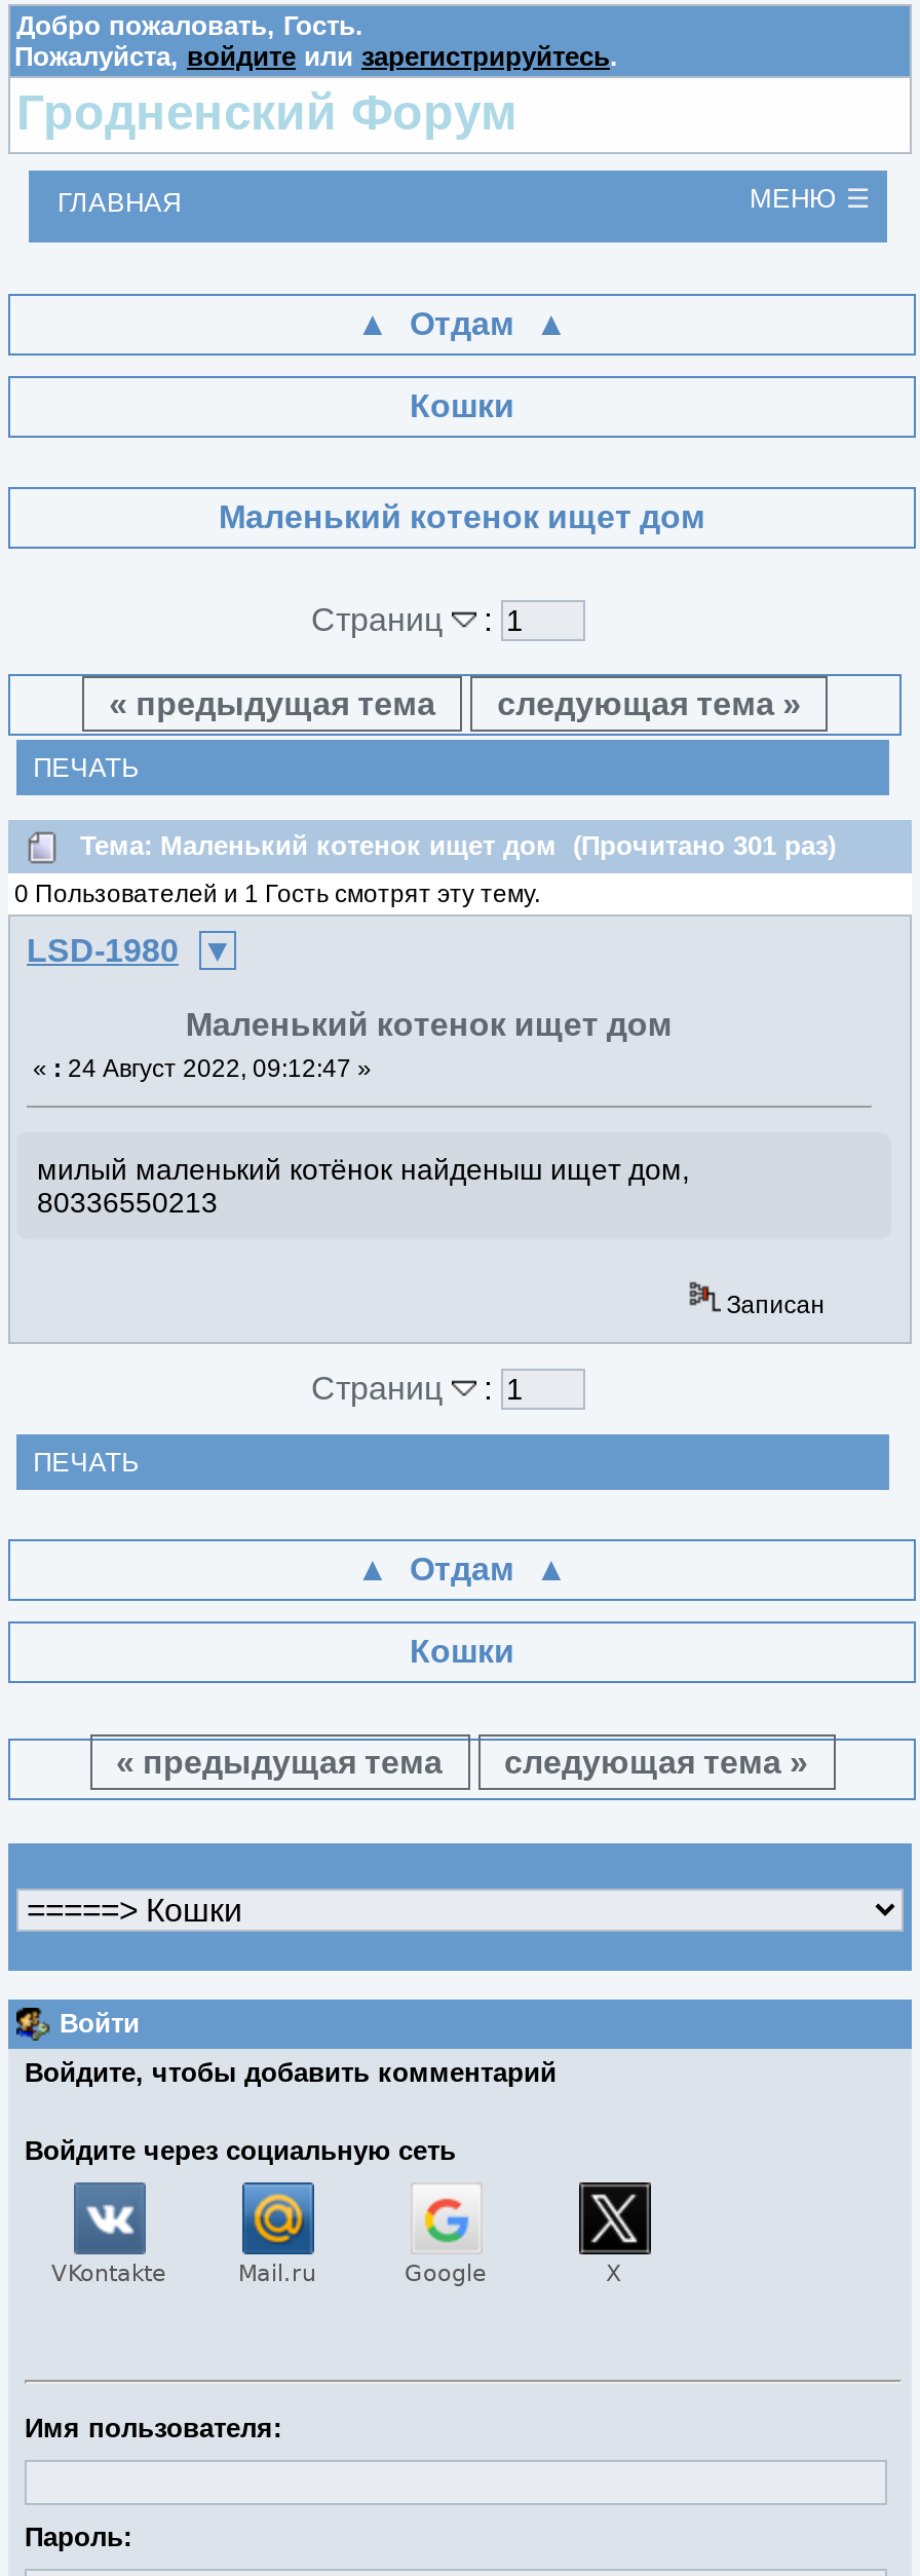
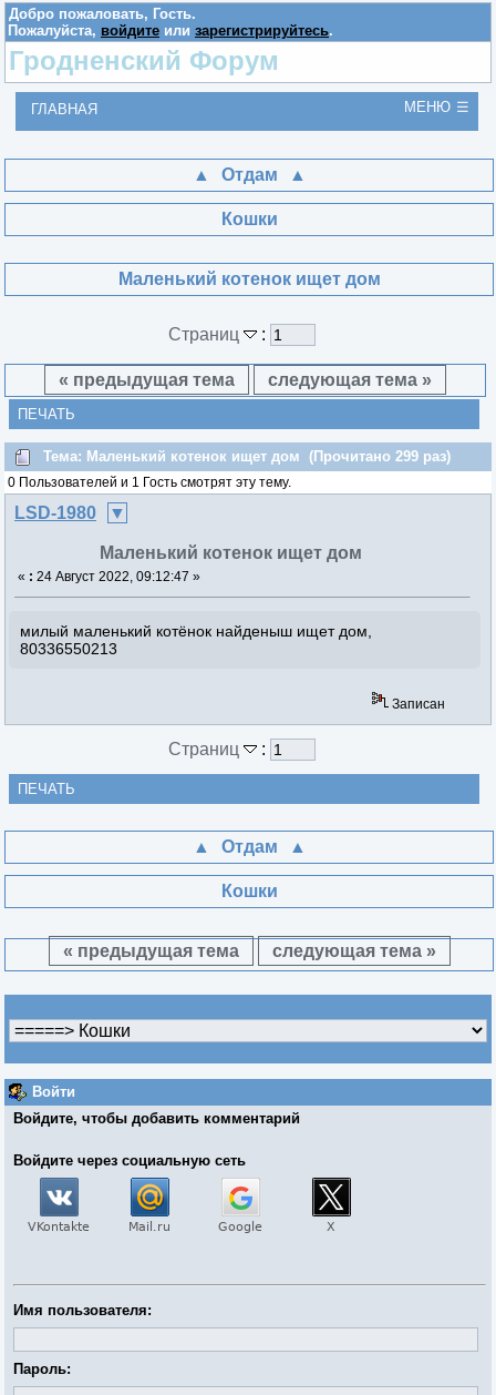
[80,830,836,860] Тема: Маленький котенок ищет дом (Прочитано 301 раз) -> [43,448,451,464] Тема: Маленький котенок ищет дом (Прочитано 299 раз)

